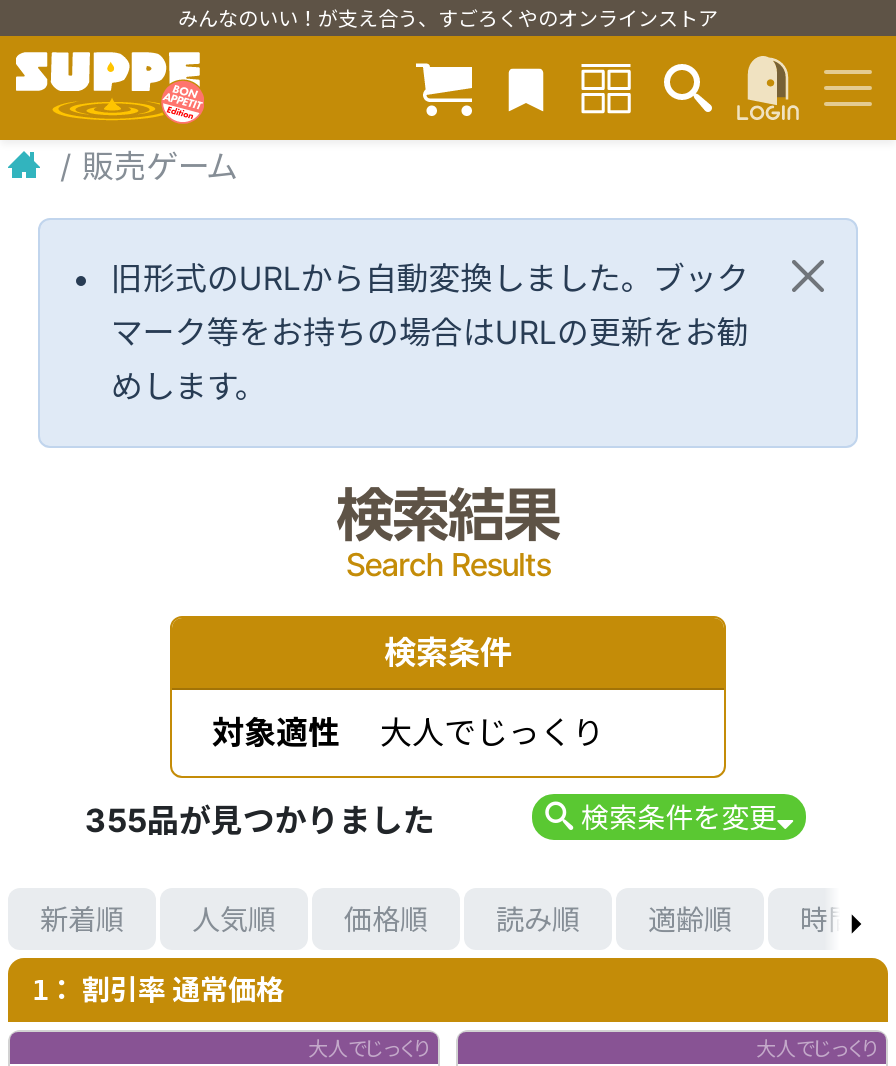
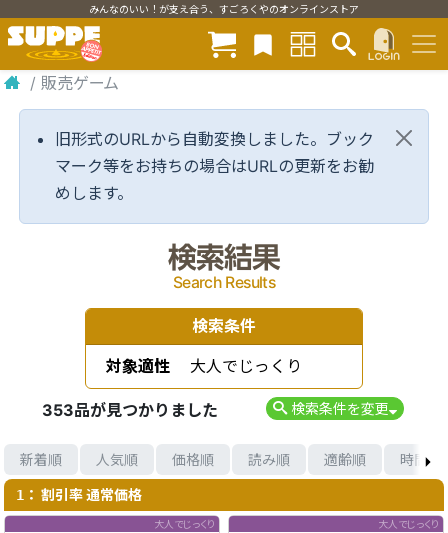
[85,800,435,840] 355品が見つかりました -> [42,400,218,420] 353品が見つかりました

